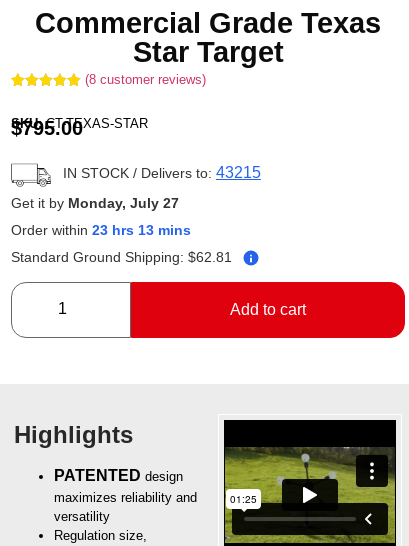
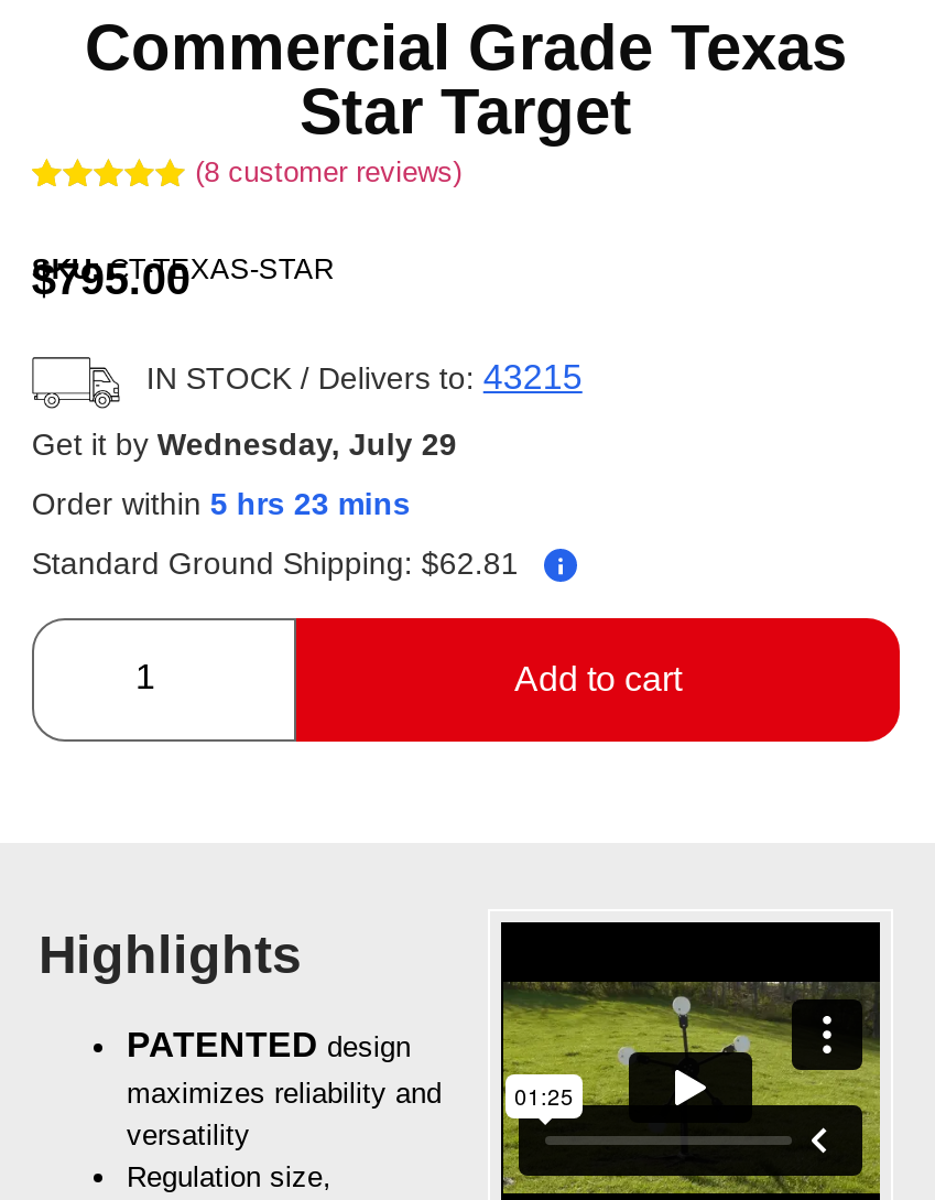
[11,195,179,211] Get it by Monday, July 27 -> [32,426,457,461] Get it by Wednesday, July 29
[11,222,191,238] Order within 23 hrs 13 mins -> [32,486,411,521] Order within 5 hrs 23 mins

